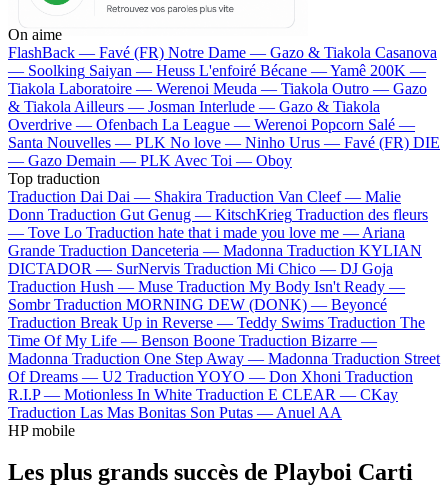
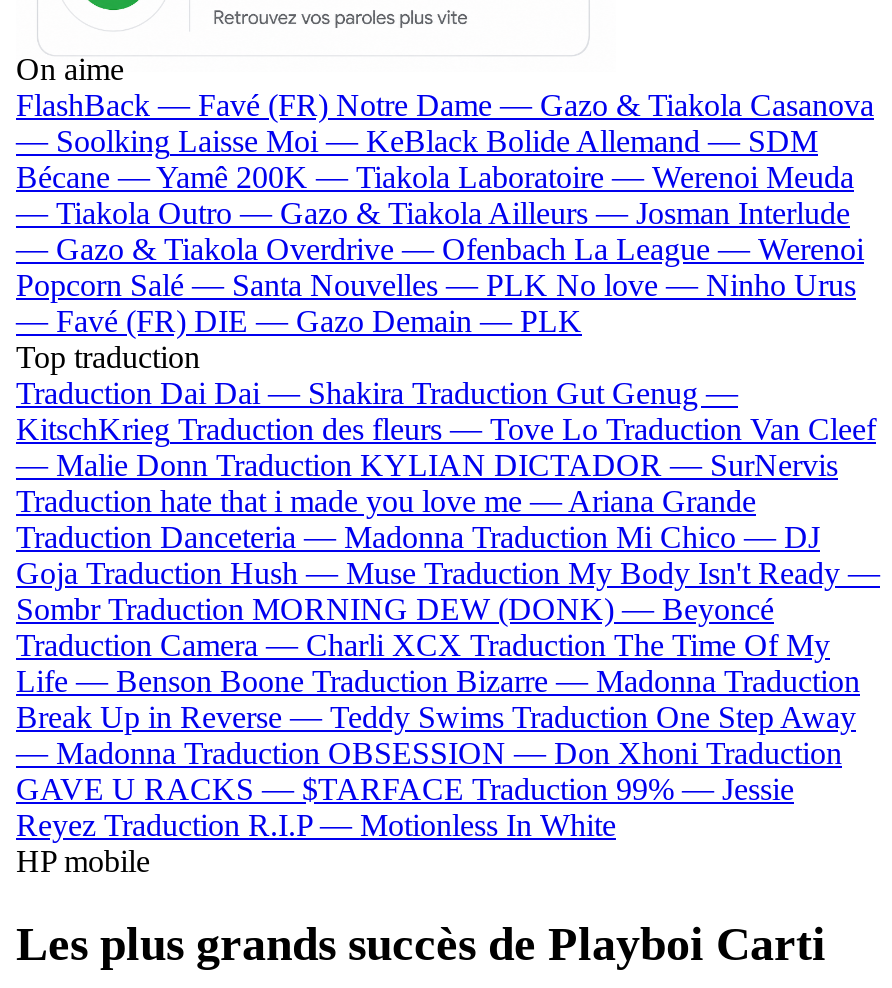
[8,61,440,168] — Soolking Saiyan — Heuss L'enfoiré Bécane — Yamê 200K — | Tiakola Laboratoire — Werenoi Meuda — Tiakola Outro — Gazo | & Tiakola Ailleurs — Josman Interlude — Gazo & Tiakola | Overdrive — Ofenbach La League — Werenoi Popcorn Salé — | Santa Nouvelles — PLK No love — Ninho Urus — Favé (FR) DIE | — Gazo Demain — PLK Avec Toi — Oboy -> [16,123,864,337] — Soolking Laisse Moi — KeBlack Bolide Allemand — SDM | Bécane — Yamê 200K — Tiakola Laboratoire — Werenoi Meuda | — Tiakola Outro — Gazo & Tiakola Ailleurs — Josman Interlude | — Gazo & Tiakola Overdrive — Ofenbach La League — Werenoi | Popcorn Salé — Santa Nouvelles — PLK No love — Ninho Urus | —Favé (FR) DIE — Gazo Demain — PLK
[8,187,428,294] Traduction Dai Dai — Shakira Traduction Van Cleef — Malie | Donn Traduction Gut Genug — KitschKrieg Traduction des fleurs | — Tove Lo Traduction hate that i made you love me — Ariana | Grande Traduction Danceteria — Madonna Traduction KYLIAN | DICTADOR — SurNervis Traduction Mi Chico — DJ Goja | Traduction Hush — Muse Traduction My Body Isn't Ready — -> [16,375,880,589] Traduction Dai Dai — Shakira Traduction Gut Genug — | KitschKrieg Traduction des fleurs — Tove Lo Traduction Van Cleef | — Malie Donn Traduction KYLIAN DICTADOR — SurNervis | Traduction hate that i made you love me — Ariana Grande | Traduction Danceteria — Madonna Traduction Mi Chico — DJ | Goja Traduction Hush — Muse Traduction My Body Isn't Ready —
[8,313,440,420] Traduction Break Up in Reverse — Teddy Swims Traduction The | Time Of My Life — Benson Boone Traduction Bizarre — | Madonna Traduction One Step Away — Madonna Traduction Street | Of Dreams — U2 Traduction YOYO — Don Xhoni Traduction | R.I.P — Motionless In White Traduction E CLEAR — CKay | Traduction Las Mas Bonitas Son Putas — Anuel AA -> [16,627,860,841] Traduction Camera — Charli XCX Traduction The Time Of My | Life — Benson Boone Traduction Bizarre — Madonna Traduction | Break Up in Reverse — Teddy Swims Traduction One Step Away | — Madonna Traduction OBSESSION — Don Xhoni Traduction | GAVE U RACKS — $TARFACE Traduction 99% — Jessie | Reyez Traduction R.I.P — Motionless In White

